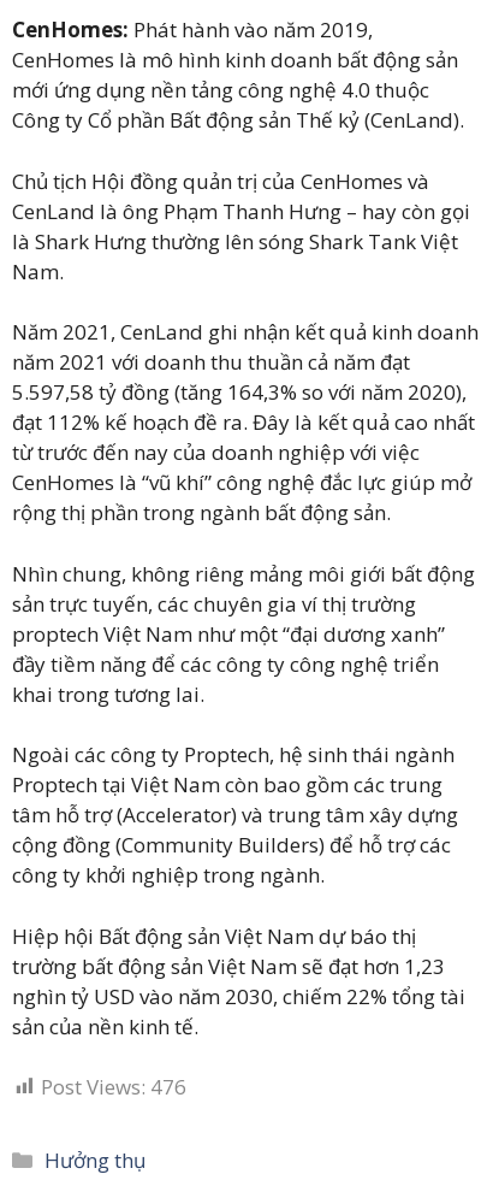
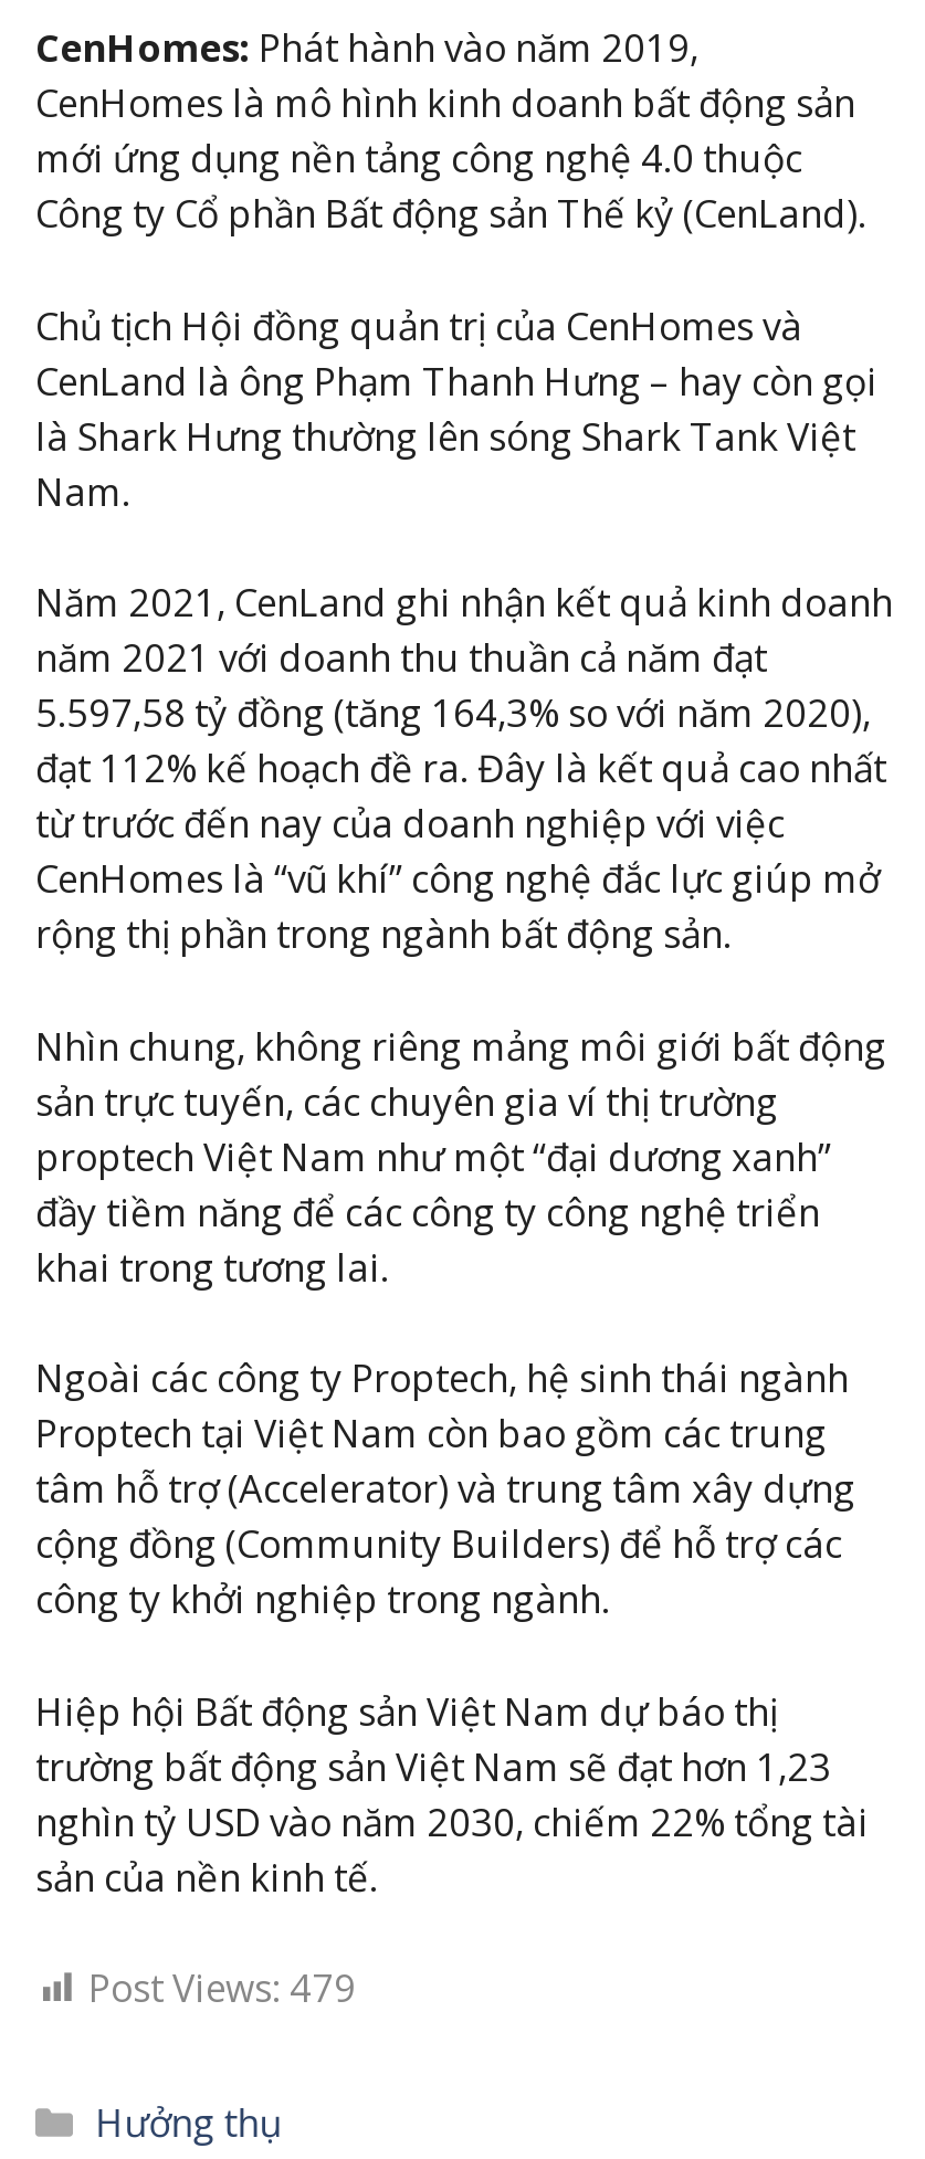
[41,1073,186,1101] Post Views: 476 -> [88,1962,356,2013] Post Views: 479

